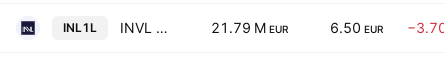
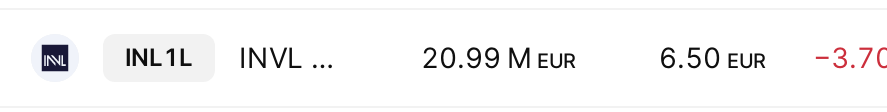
[211,19,288,36] 21.79 M EUR -> [421,40,575,74] 20.99 M EUR

